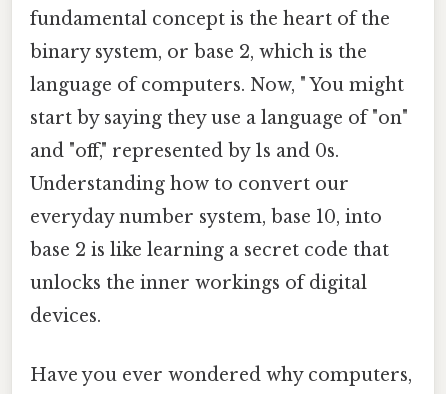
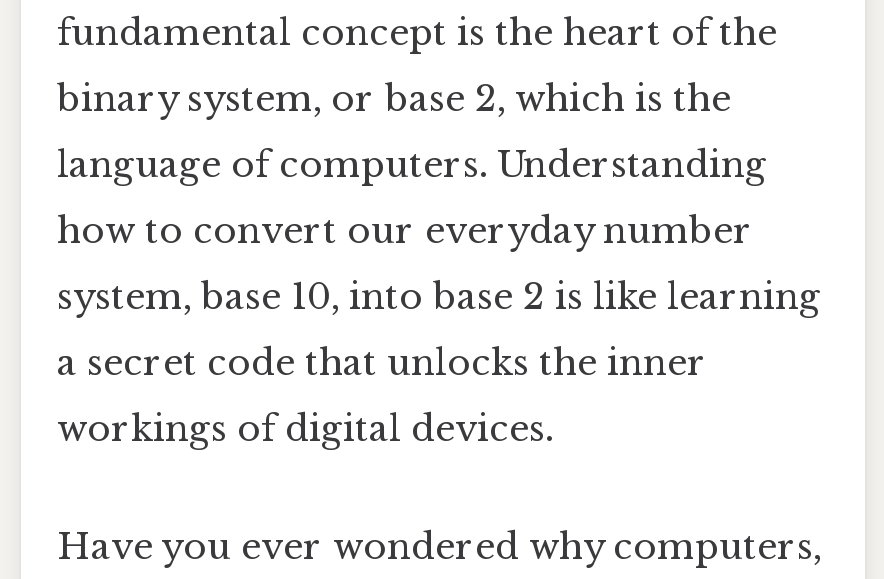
[30,74,408,327] language of computers. Now, " You might | start by saying they use a language of "on" | and "off," represented by 1s and 0s. | Understanding how to convert our | everyday number system, base 10, into | base 2 is like learning a secret code that | unlocks the inner workings of digital | devices. -> [57,143,821,451] language of computers. Understanding | how to convert our everyday number | system, base 10, into base 2 is like learning | a secret code that unlocks the inner | workings of digital devices.

